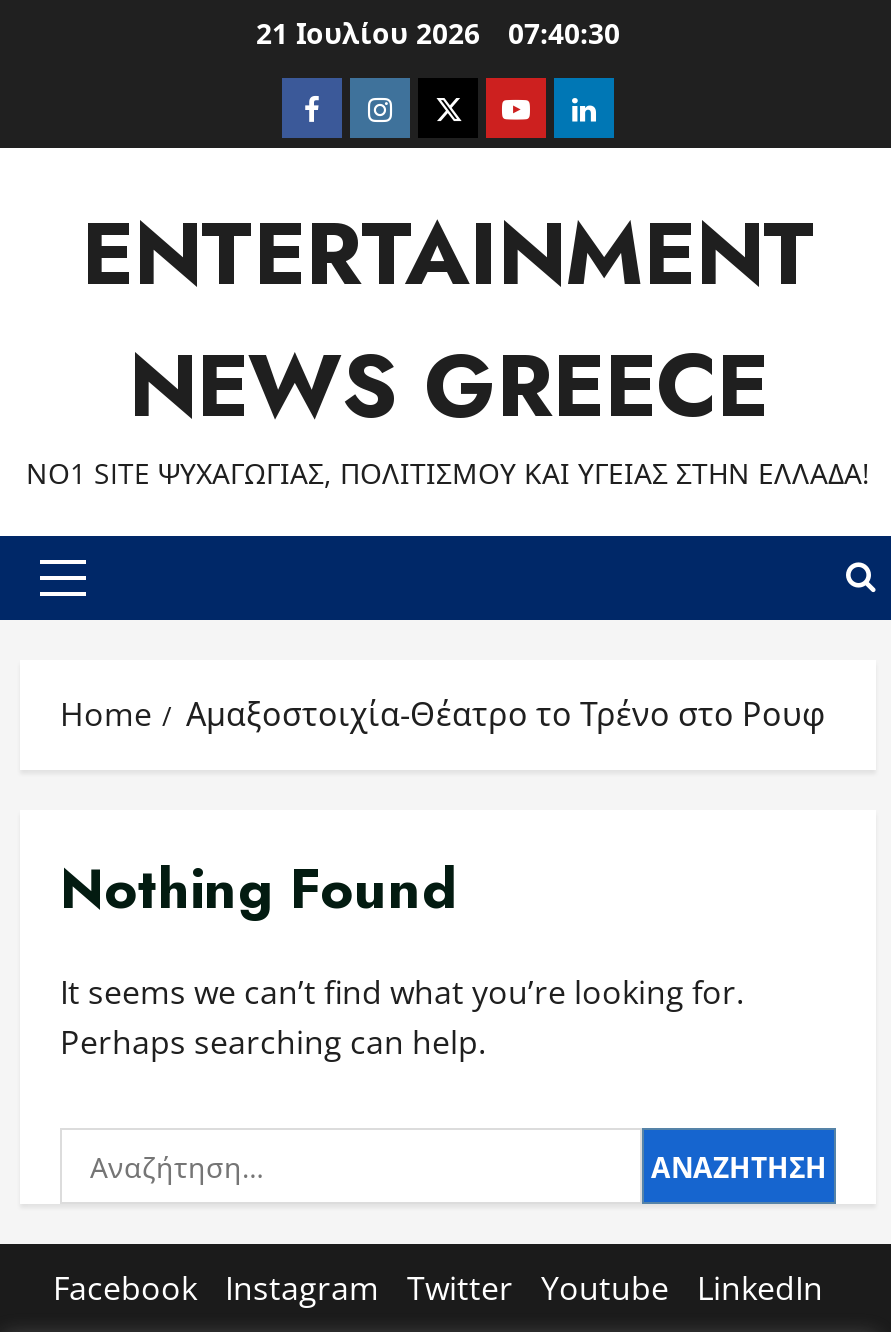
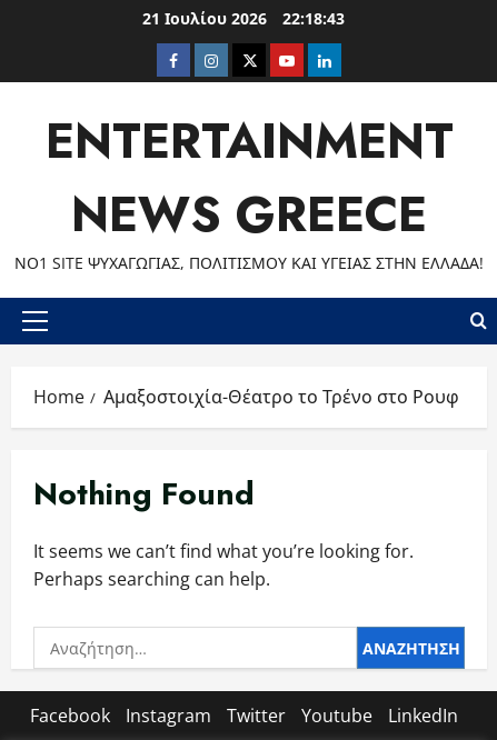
[256,14,620,52] 21 Ιουλίου 2026 07:40:30 -> [142,8,345,29] 21 Ιουλίου 2026 22:18:43

